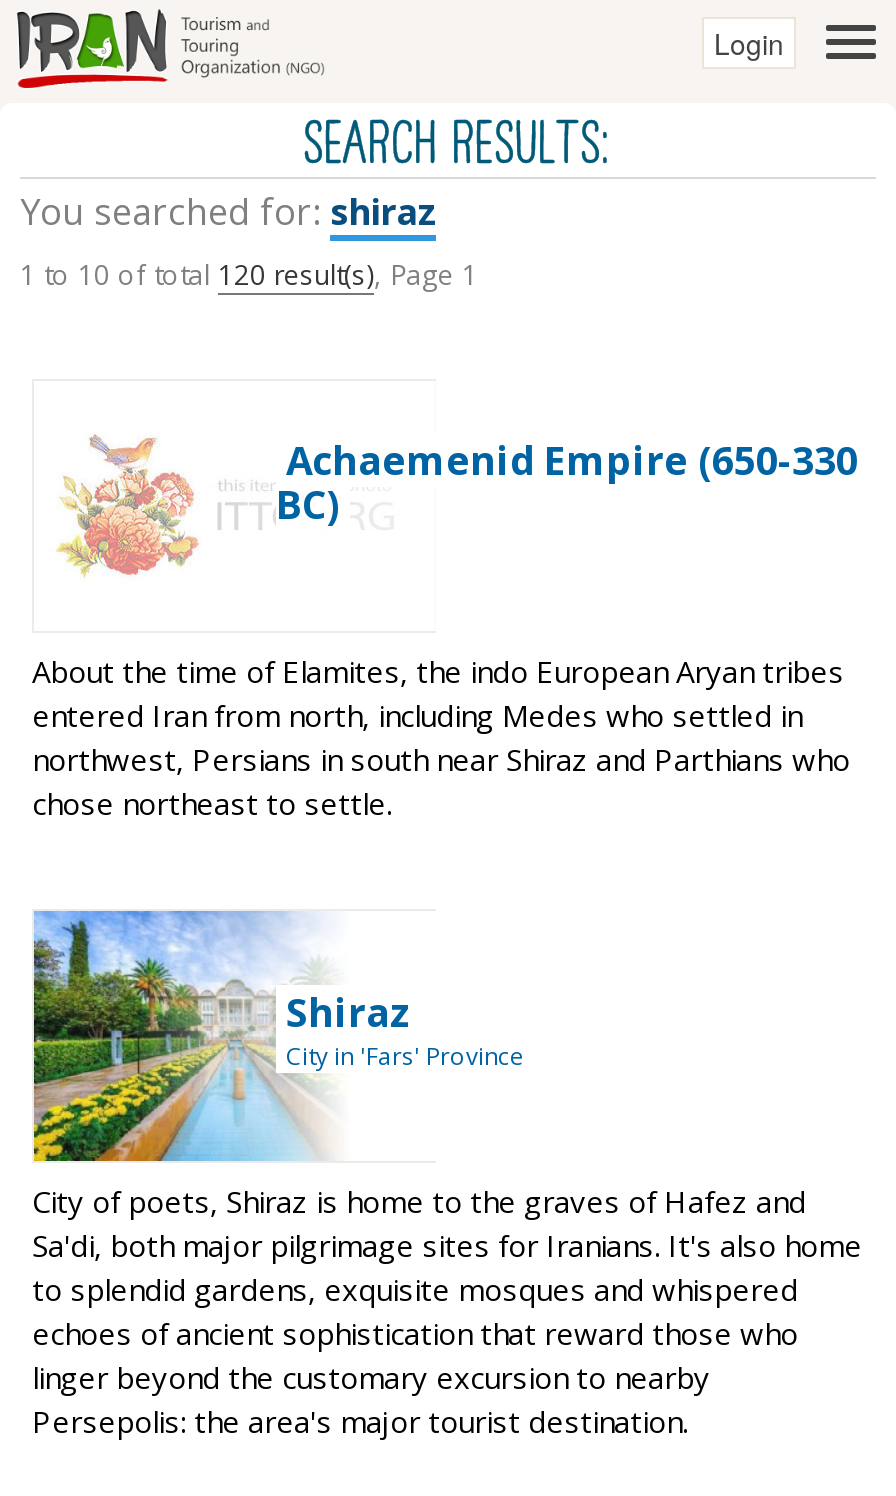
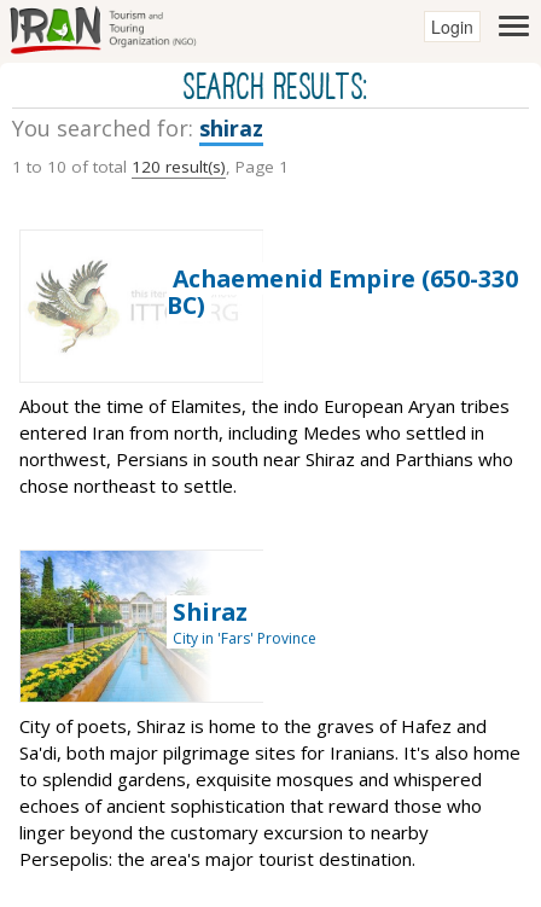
[48,433,200,581] [image] -> [28,260,118,353] [image]

